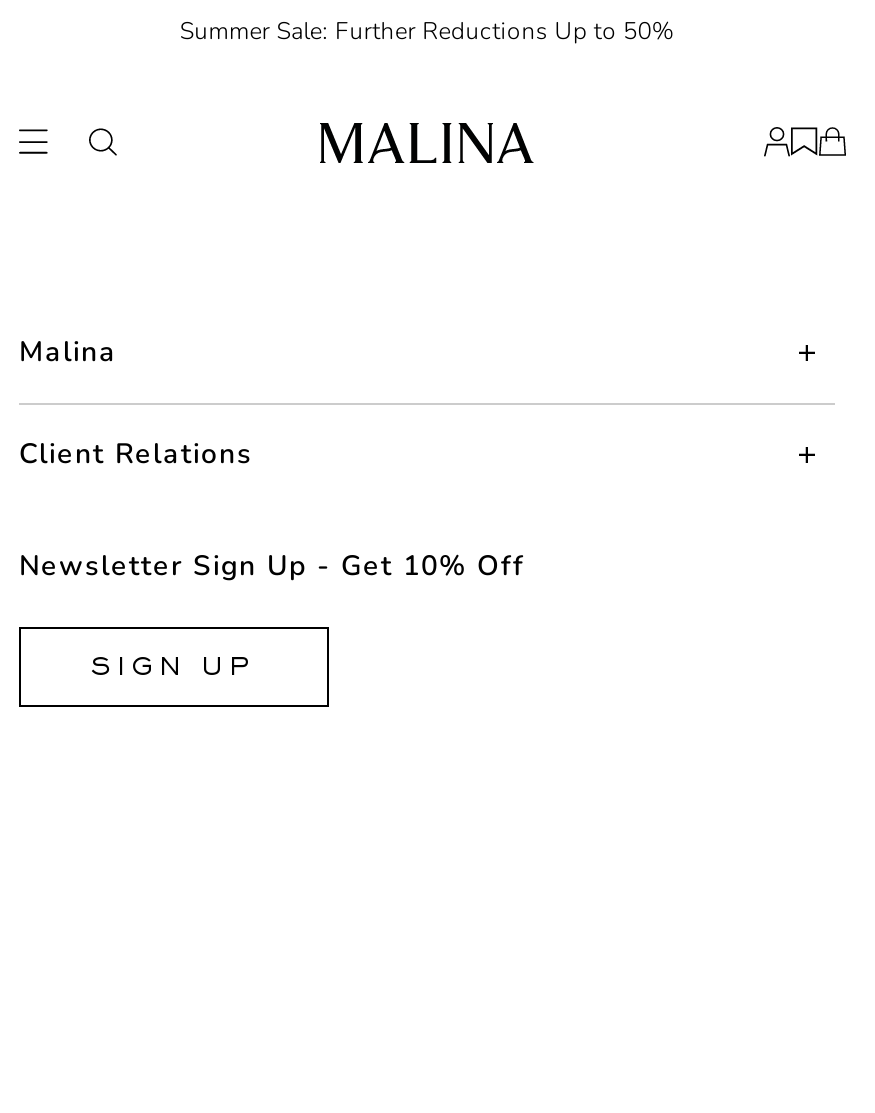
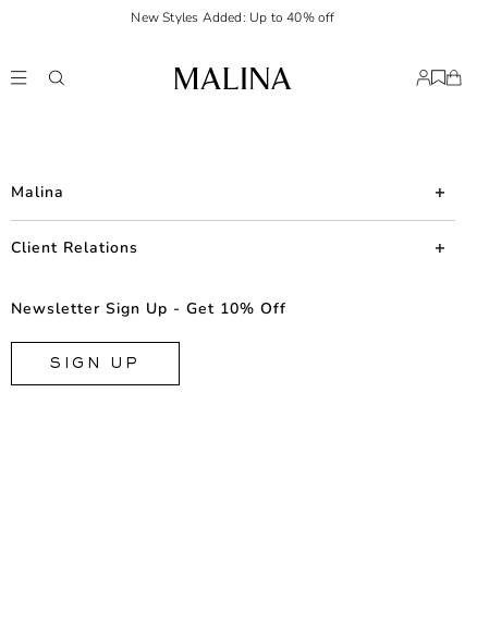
[180,15,674,47] Summer Sale: Further Reductions Up to 50% -> [131,9,335,26] New Styles Added: Up to 40% off

